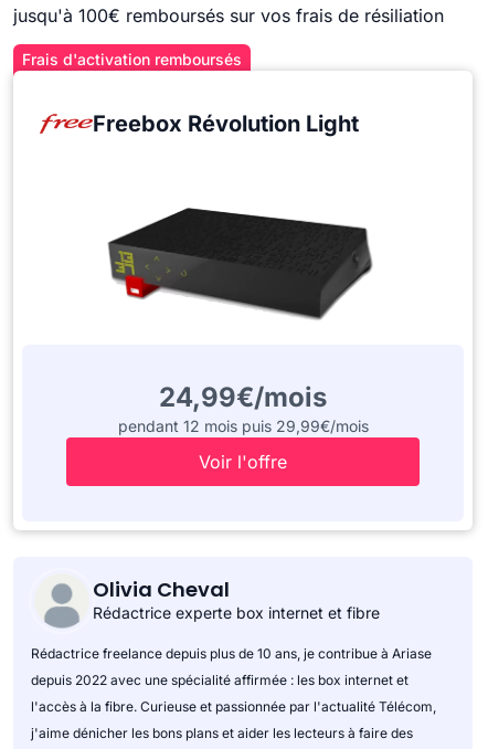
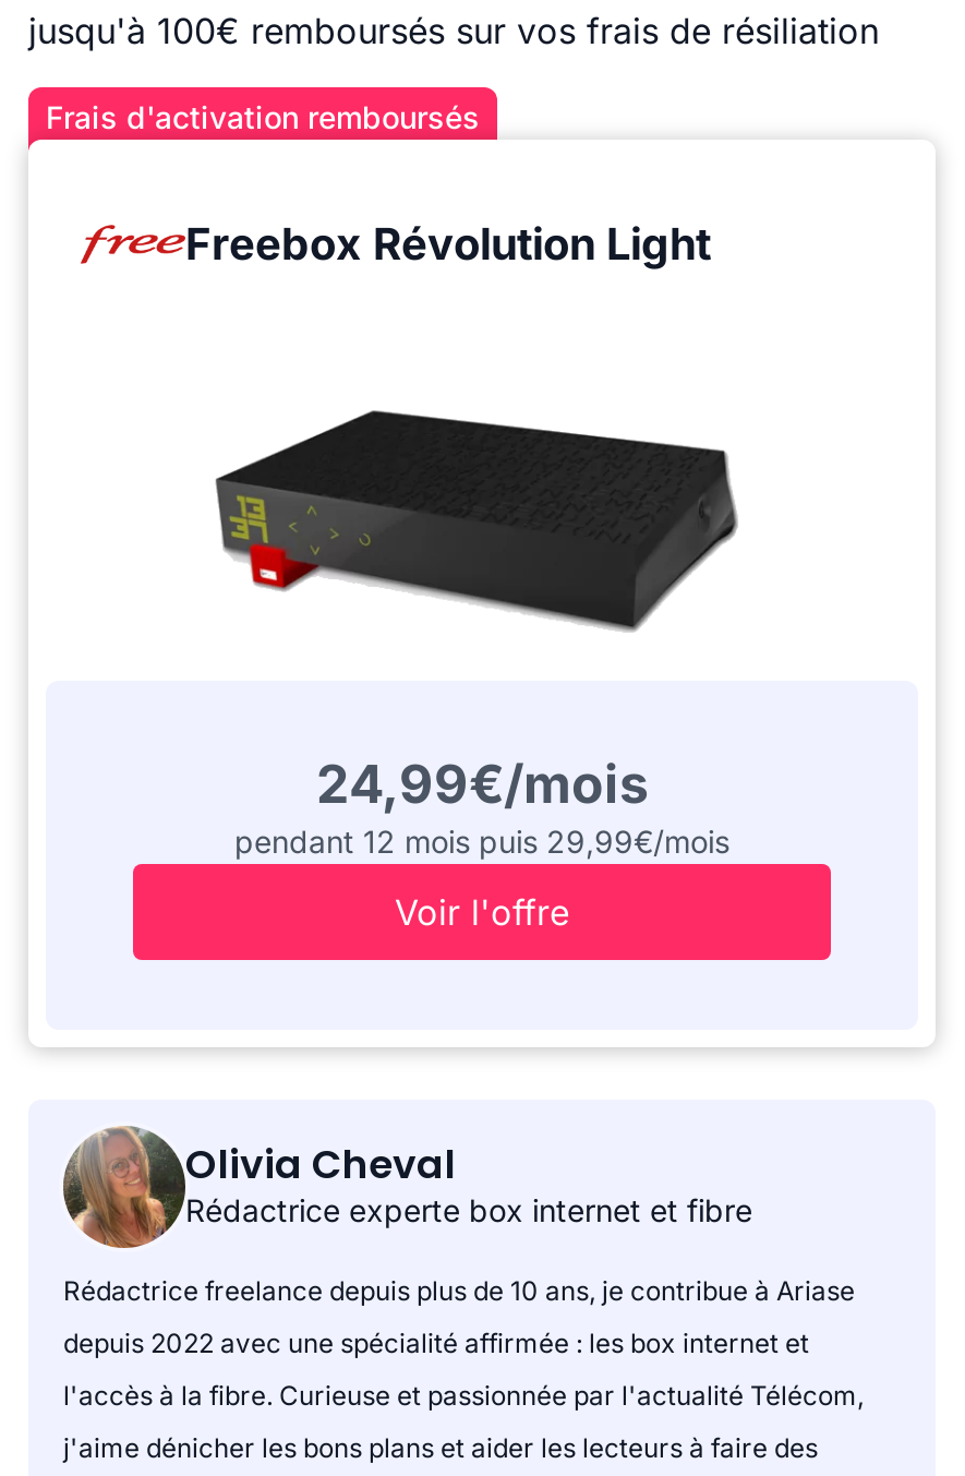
[31,570,89,632] [image] -> [61,1124,179,1250] [image]

